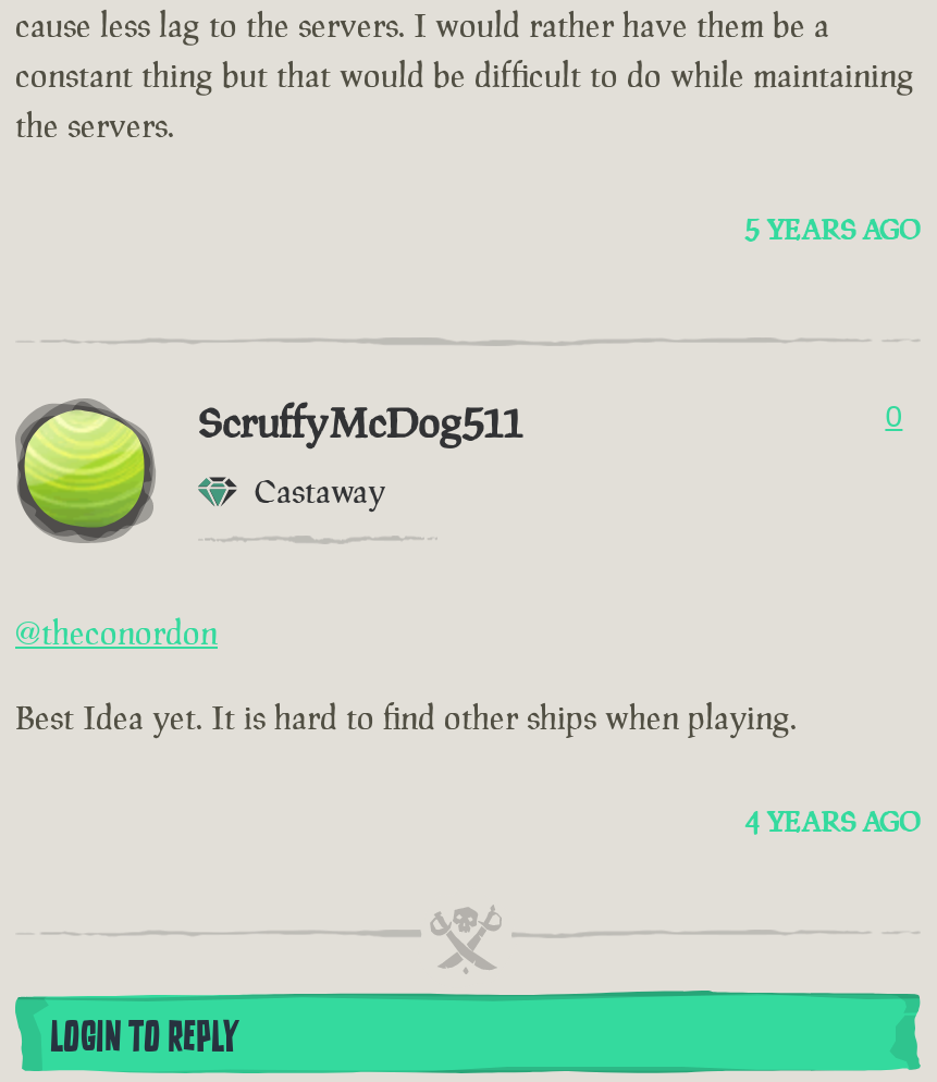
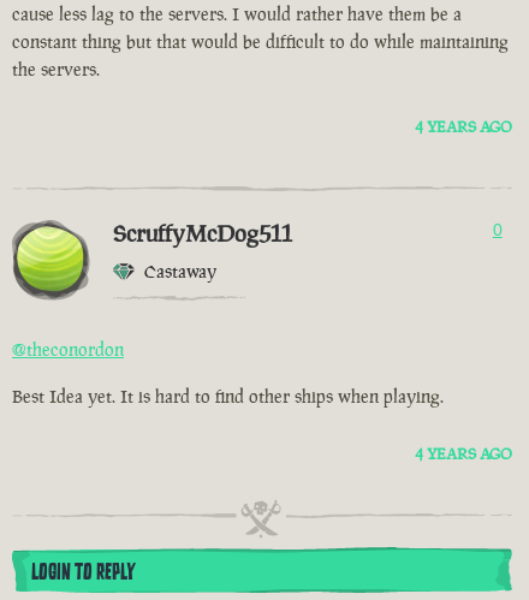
[744,212,921,249] 5 YEARS AGO -> [415,117,512,137] 4 YEARS AGO

